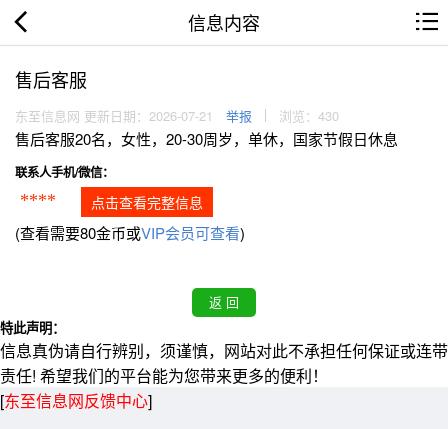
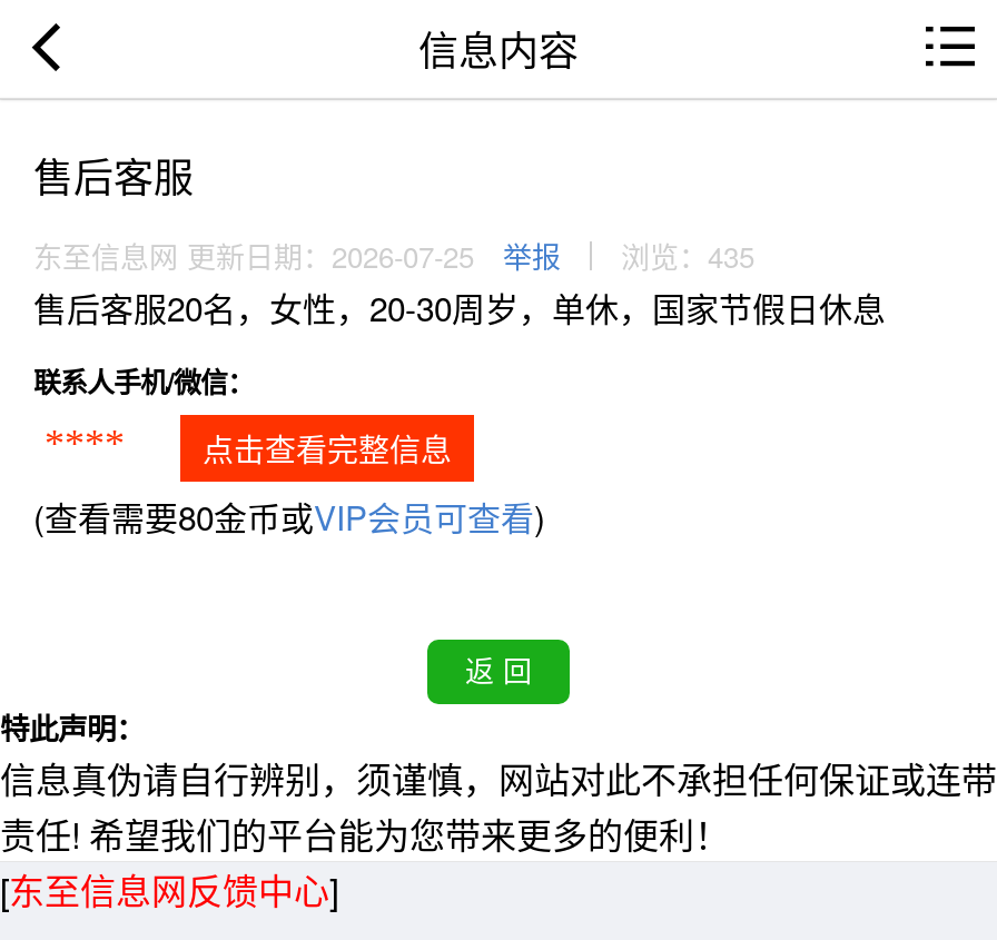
[15,106,213,125] 东至信息网 更新日期：2026-07-21 -> [33,235,474,277] 东至信息网 更新日期：2026-07-25
[279,106,339,125] 浏览：430 -> [621,235,754,277] 浏览：435

